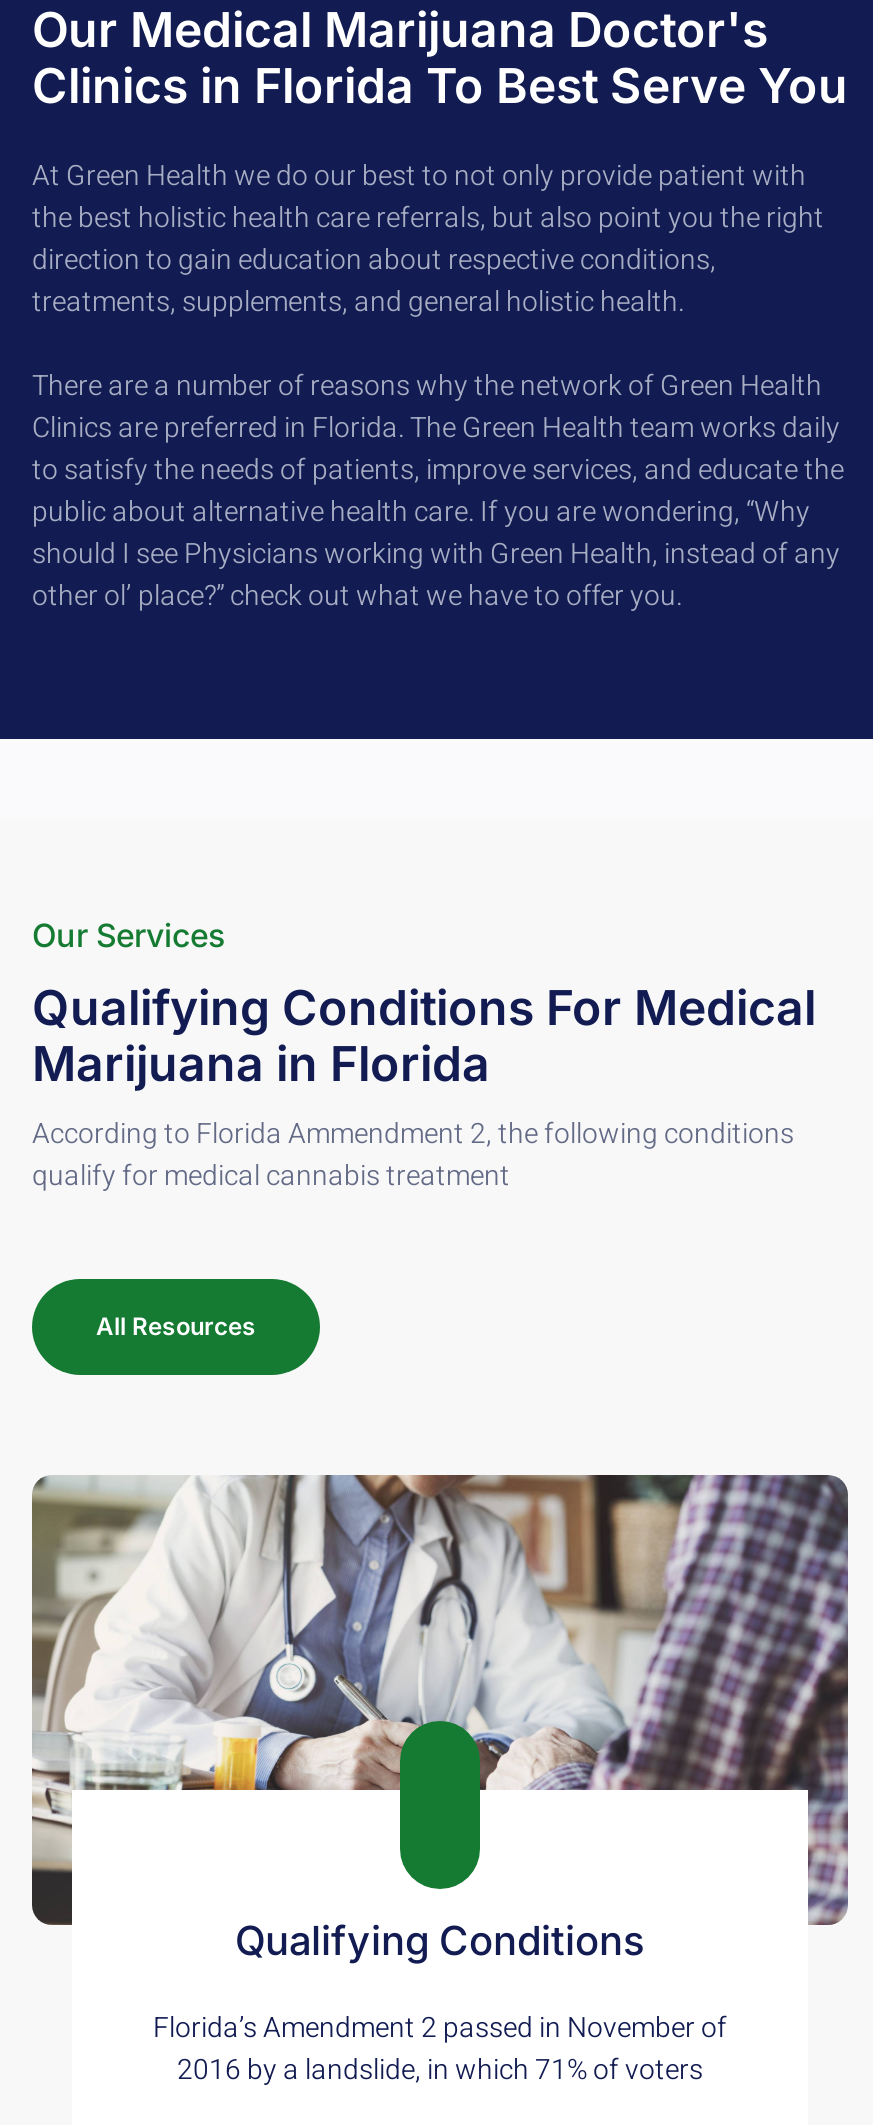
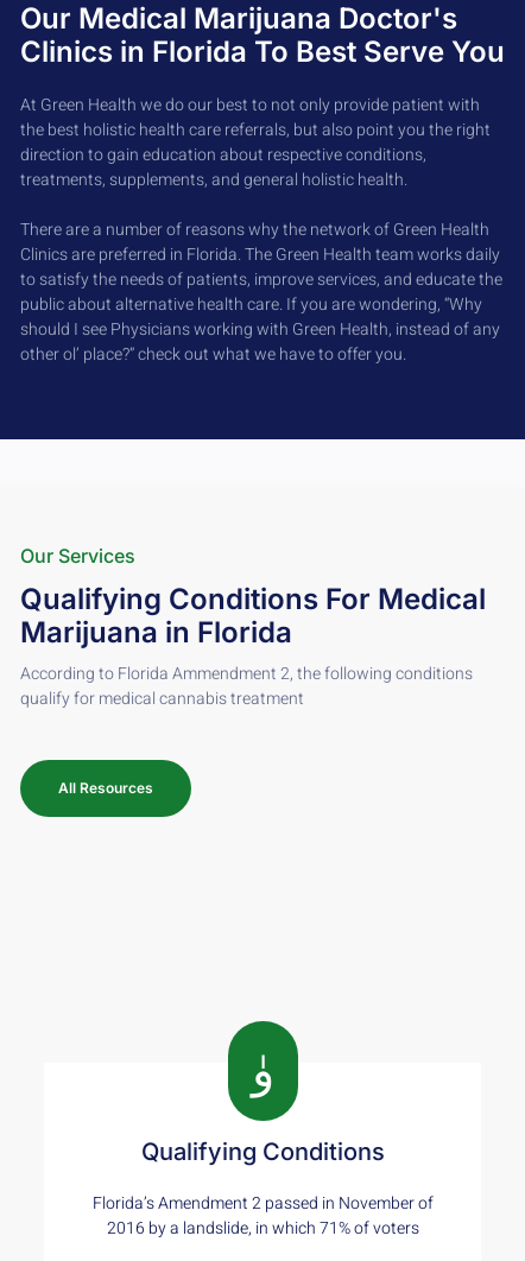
[30,1472,850,1928] [image] -> none

